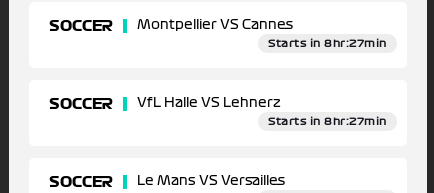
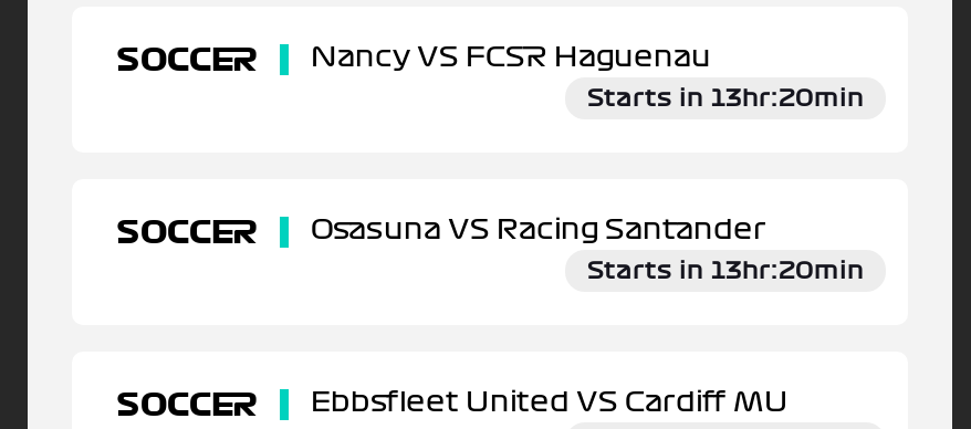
[137,19,293,31] Montpellier VS Cannes -> [311,44,711,71] Nancy VS FCSR Haguenau
[268,38,387,49] Starts in 8hr:27min -> [587,86,864,111] Starts in 13hr:20min
[137,97,281,109] VfL Halle VS Lehnerz -> [311,217,766,243] Osasuna VS Racing Santander
[268,116,387,127] Starts in 8hr:27min -> [587,259,864,283] Starts in 13hr:20min
[137,175,285,187] Le Mans VS Versailles -> [311,389,789,416] Ebbsfleet United VS Cardiff MU

